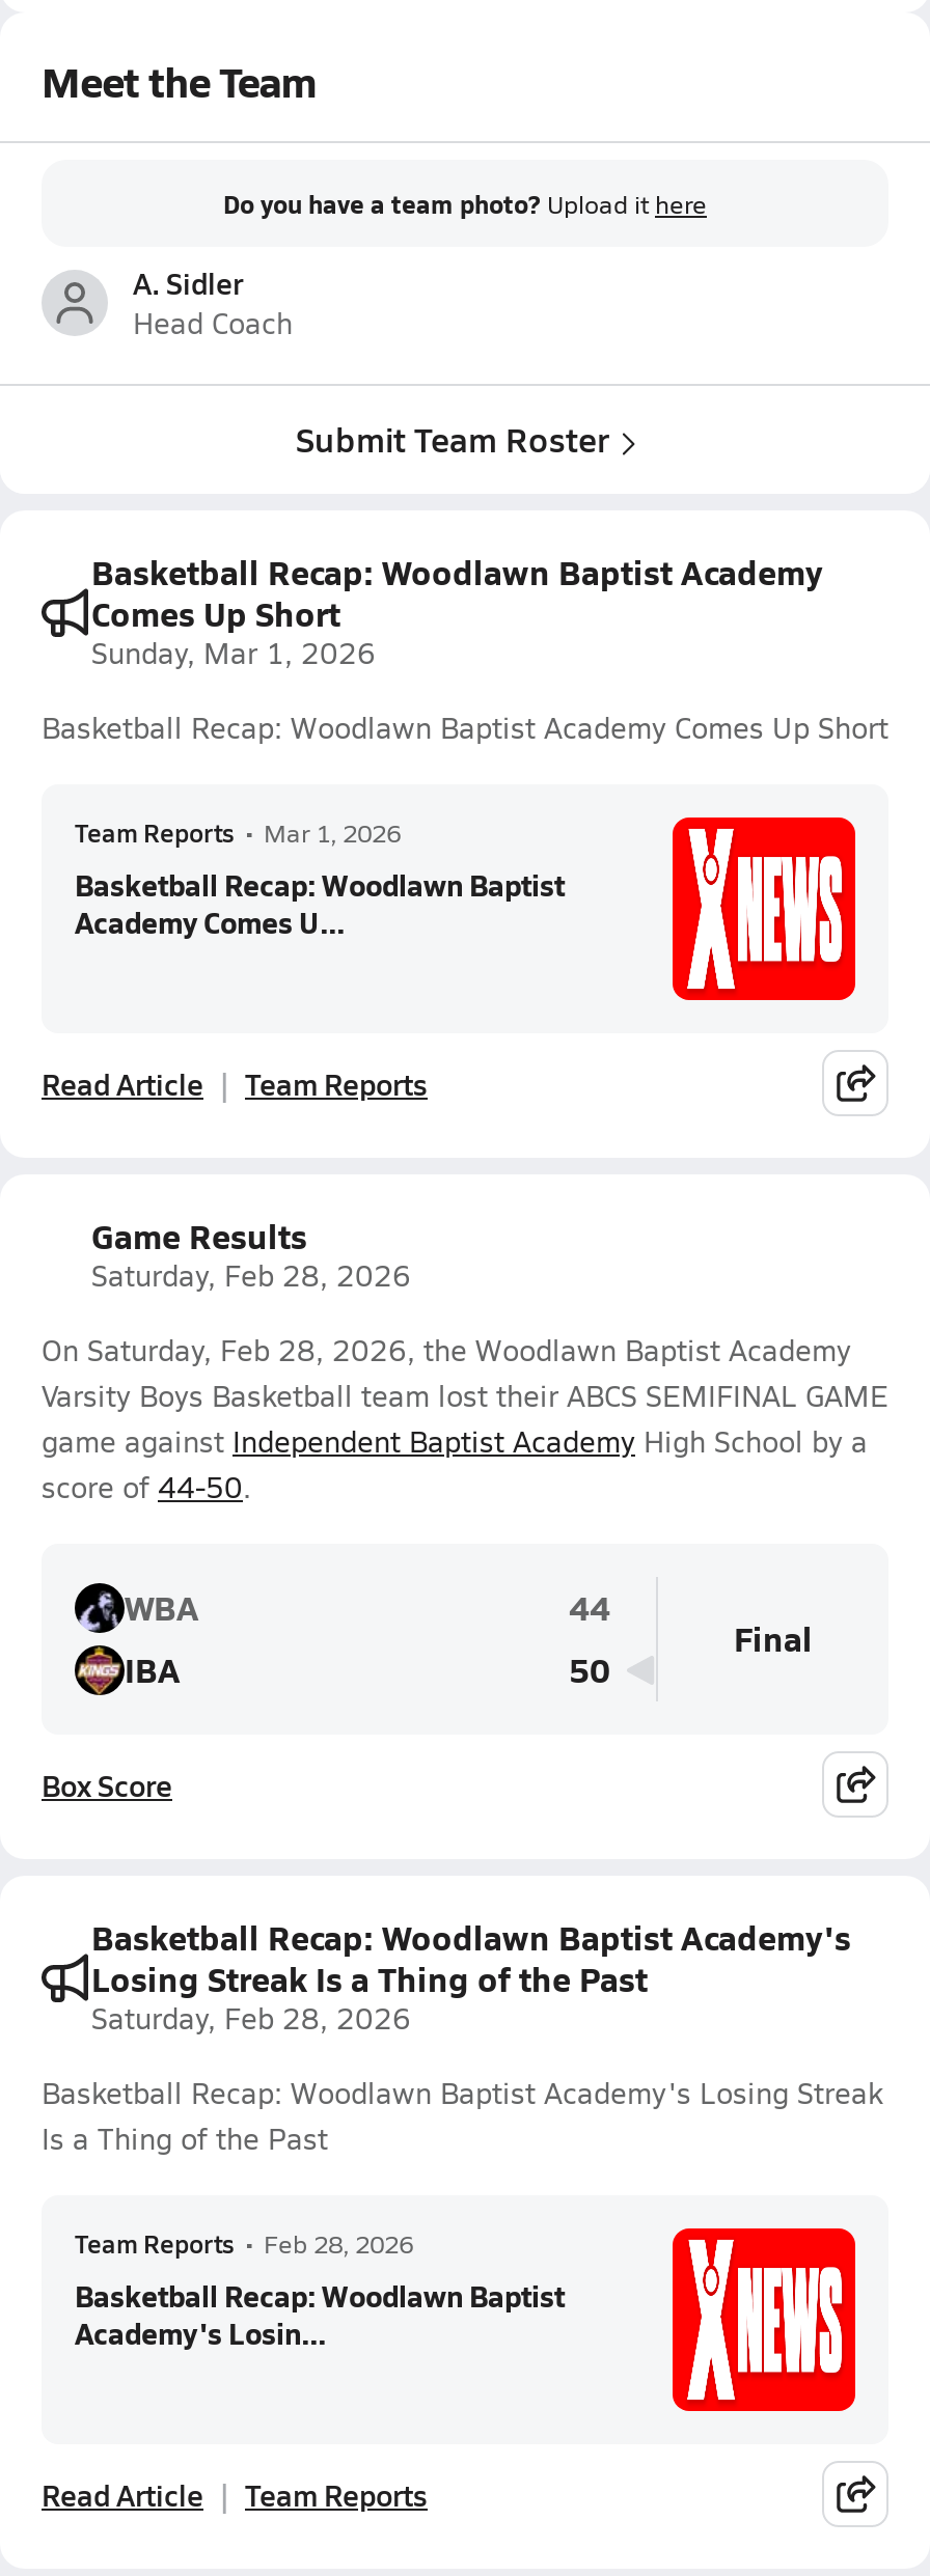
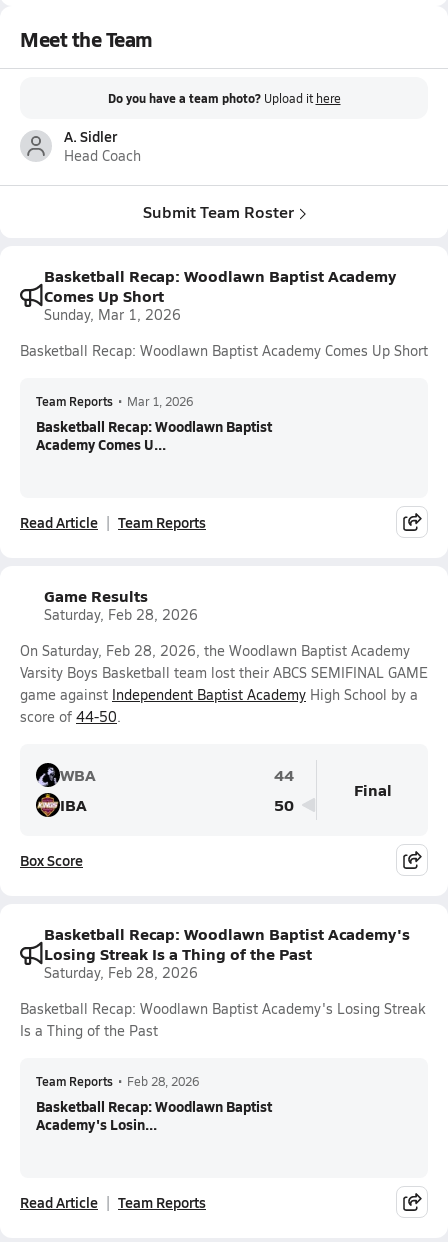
[671,815,857,1002] [image] -> none
[671,2226,857,2413] [image] -> none

